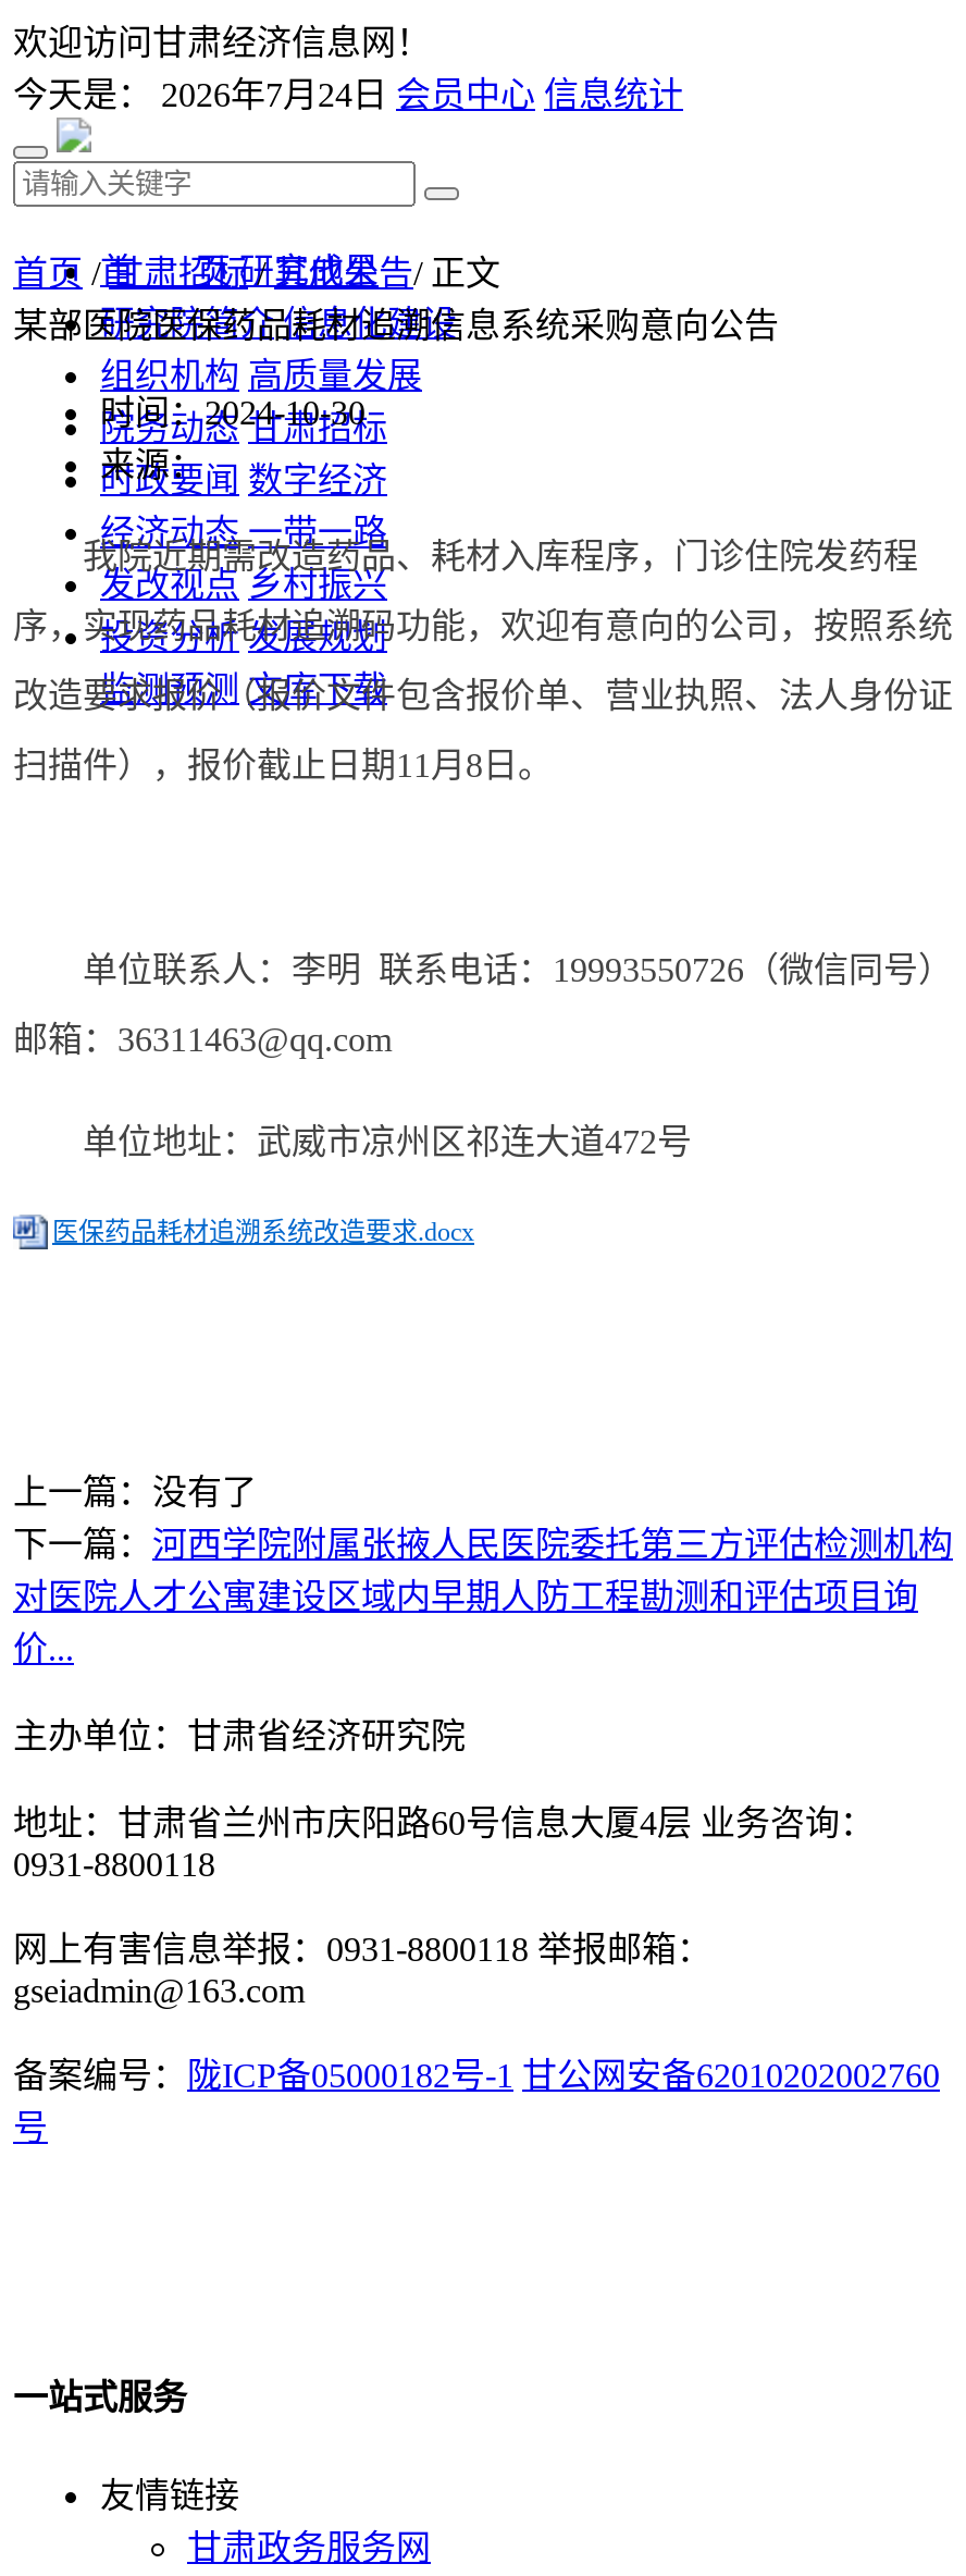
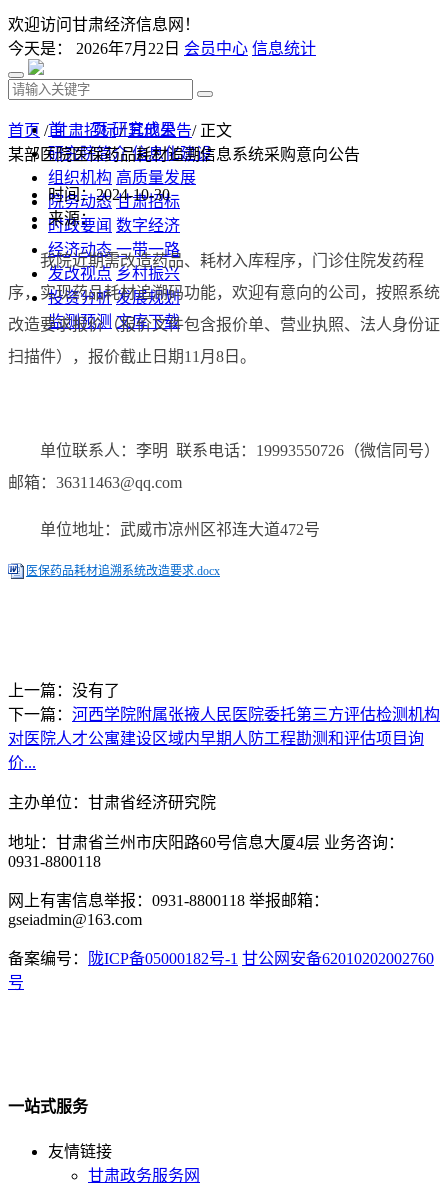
[13,76,683,113] 今天是：2026年7月24日会员中心 信息统计 -> [8,40,316,57] 今天是：2026年7月22日会员中心 信息统计

